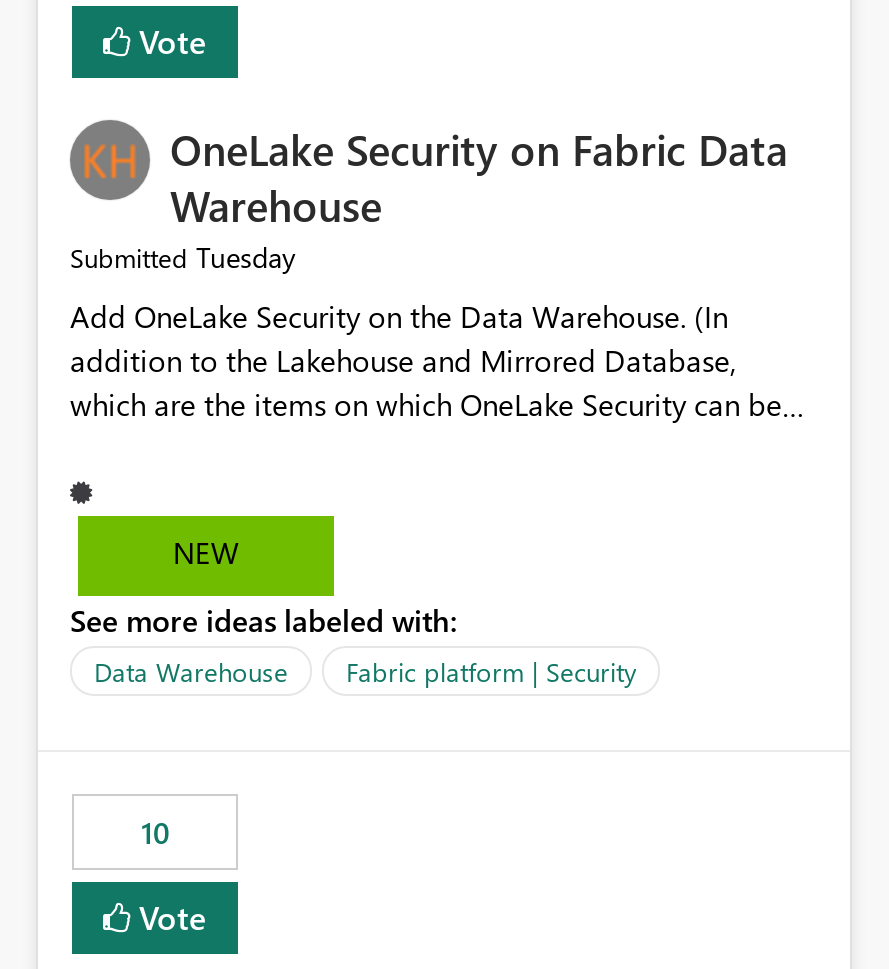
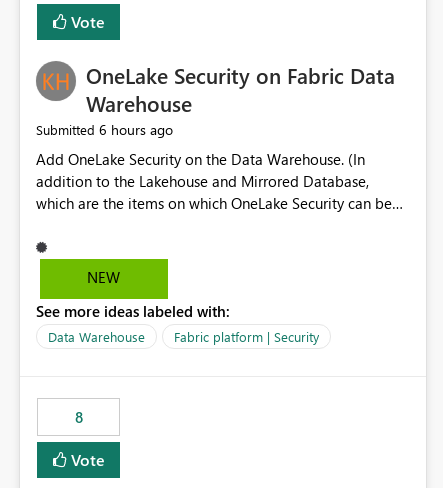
[70,239,296,277] Submitted Tuesday -> [36,120,173,139] Submitted 6 hours ago
[141,813,169,853] 10 -> [74,407,82,427] 8

